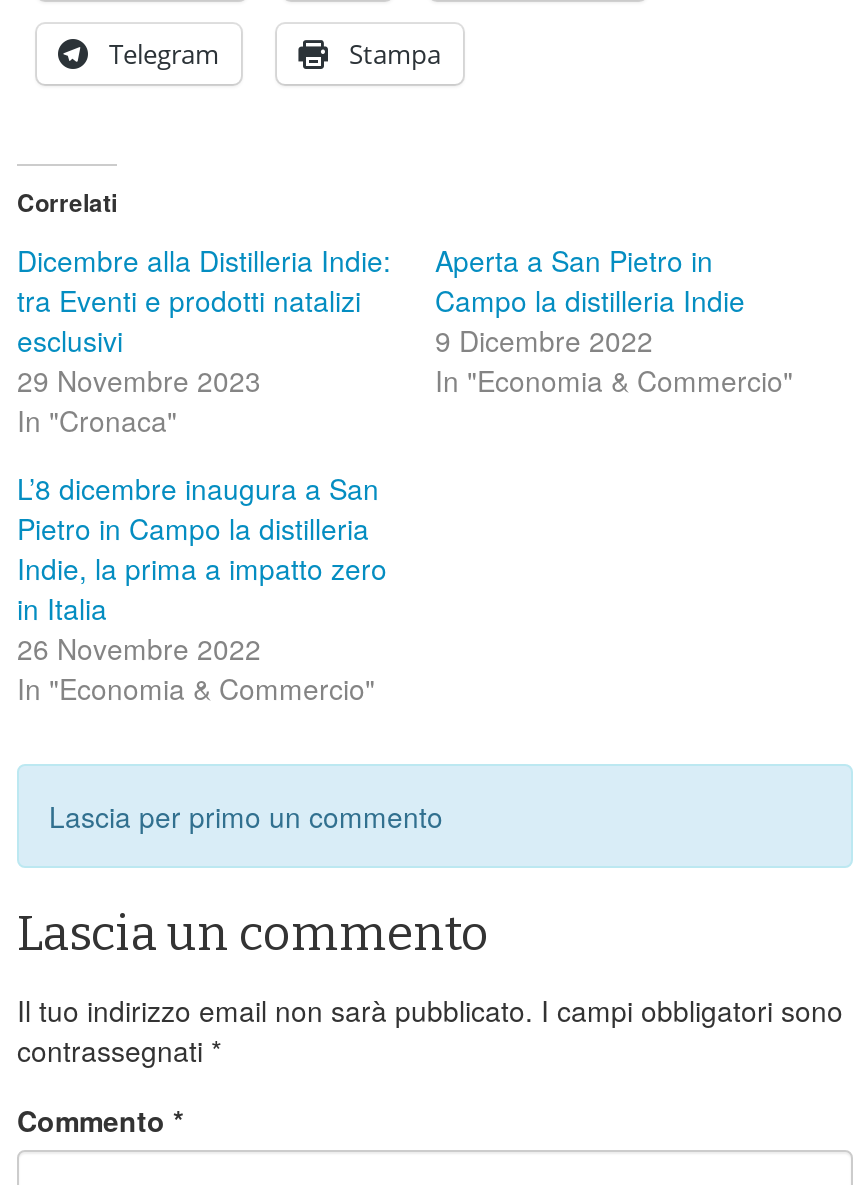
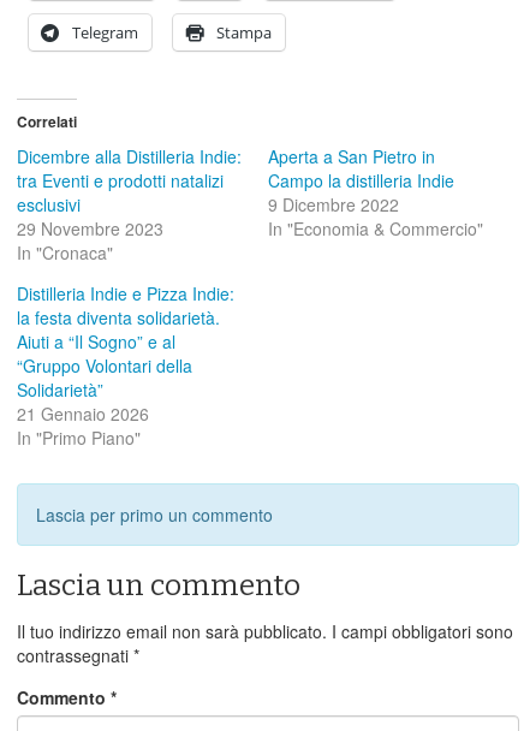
[17,468,387,708] L’8 dicembre inaugura a San | Pietro in Campo la distilleria | Indie, la prima a impatto zero | in Italia | 26 Novembre 2022 | In "Economia & Commercio" -> [17,281,234,449] Distilleria Indie e Pizza Indie: | la festa diventa solidarietà. | Aiuti a “Il Sogno” e al | “Gruppo Volontari della | Solidarietà” | 21 Gennaio 2026 | In "Primo Piano"

